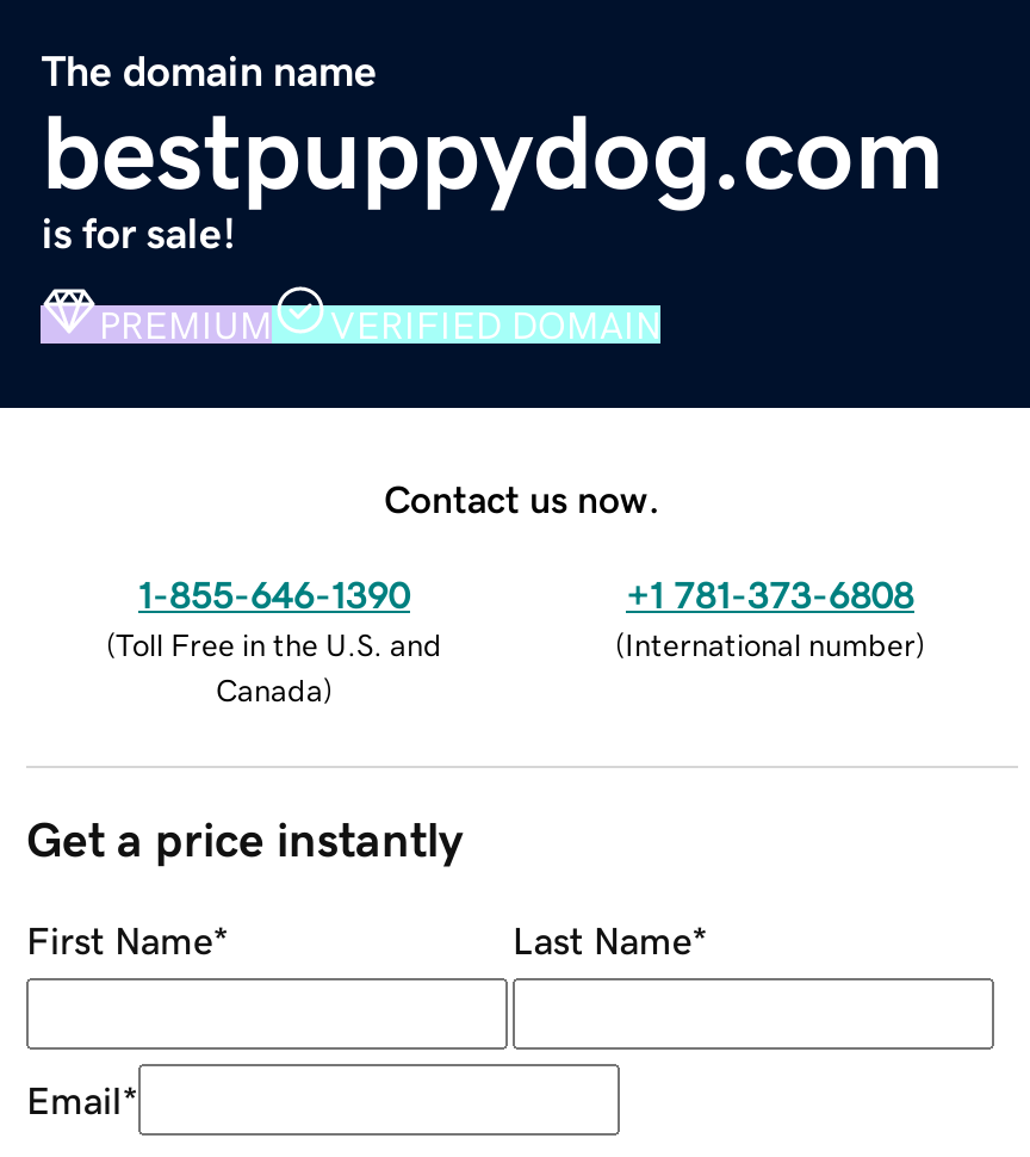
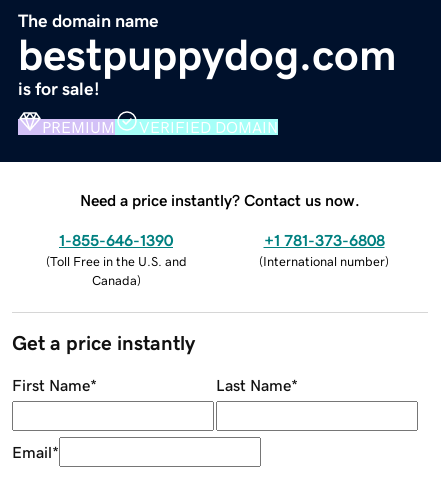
[384,479,660,517] Contact us now. -> [80,192,360,208] Need a price instantly? Contact us now.

